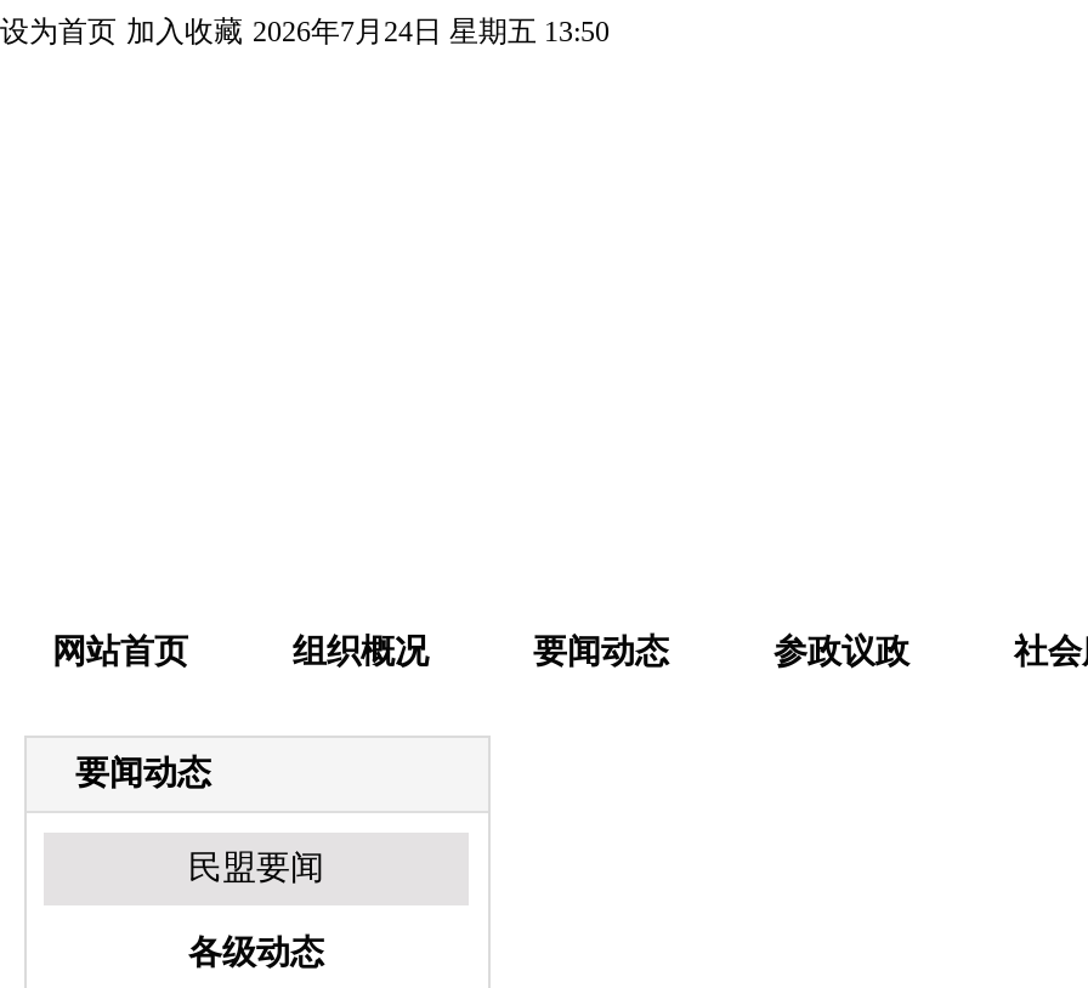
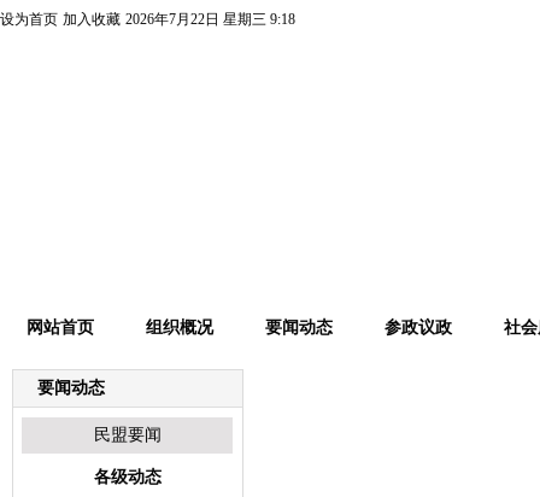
[0,15,610,49] 设为首页 加入收藏 2026年7月24日 星期五 13:50 -> [0,11,295,28] 设为首页 加入收藏 2026年7月22日 星期三 9:18

